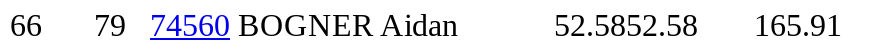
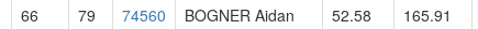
[150,8,698,42] 74560 BOGNER Aidan | 52.5852.58 -> [122,4,371,26] 74560 | BOGNER Aidan | 52.58

